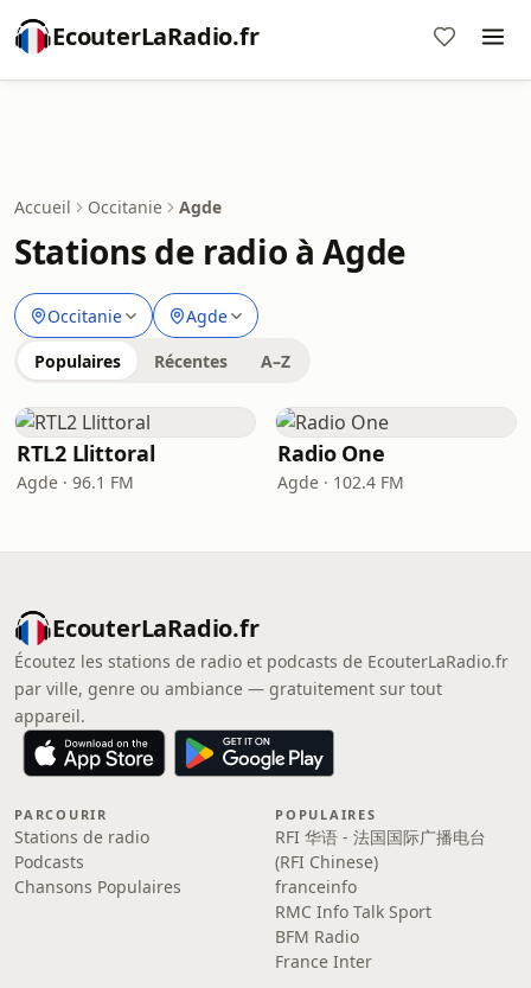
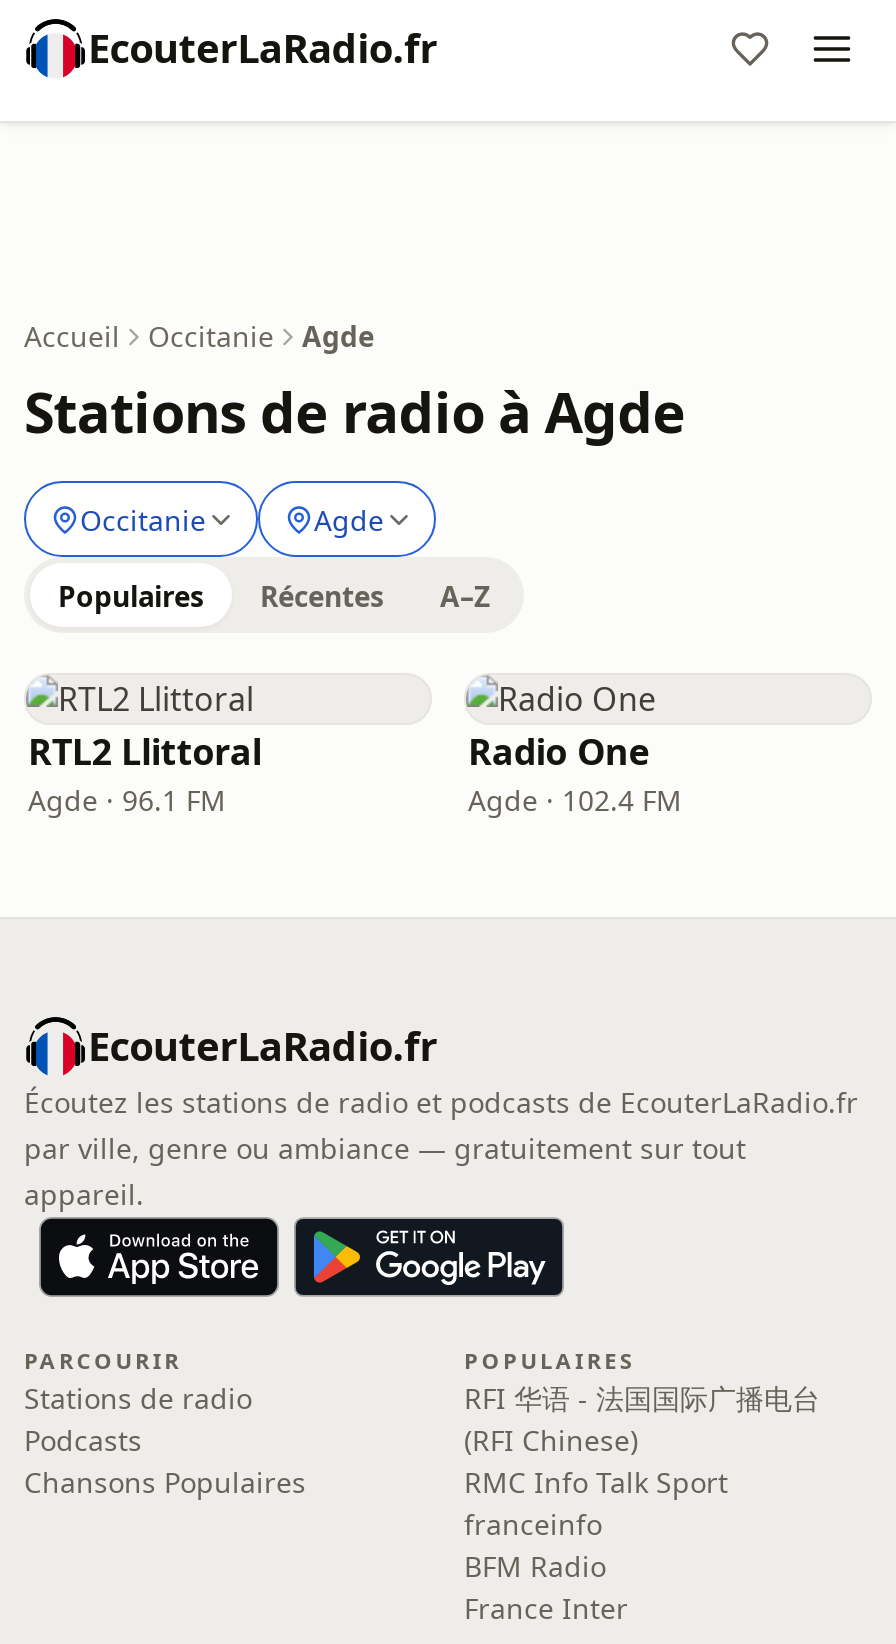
moved [275,875,357,898] -> [464,1505,602,1543]: franceinfo
moved [275,900,431,923] -> [464,1463,728,1501]: RMC Info Talk Sport

